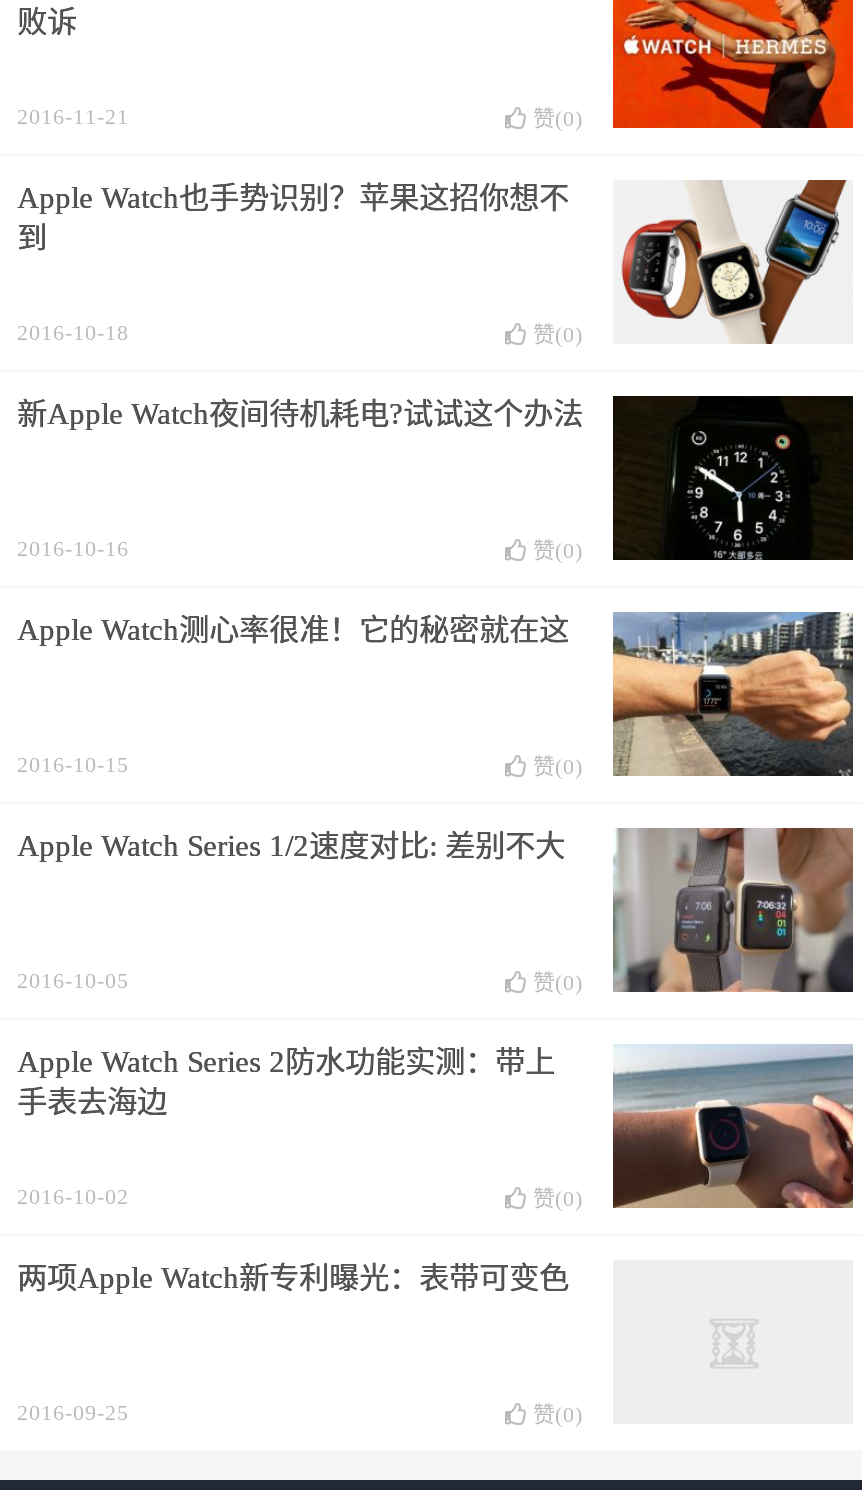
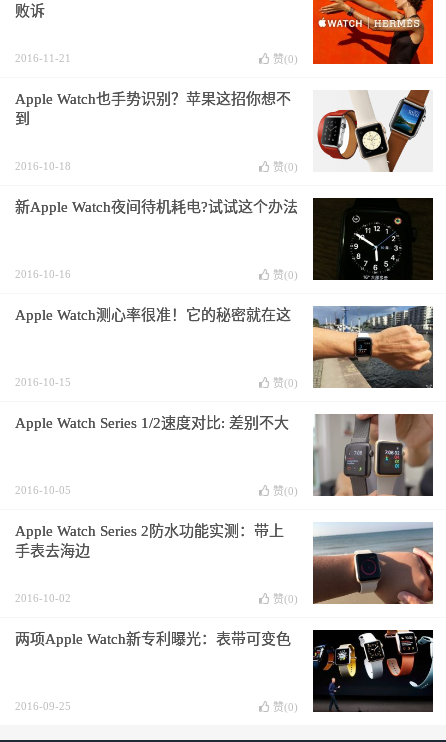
none -> [312,629,434,713] [image]

